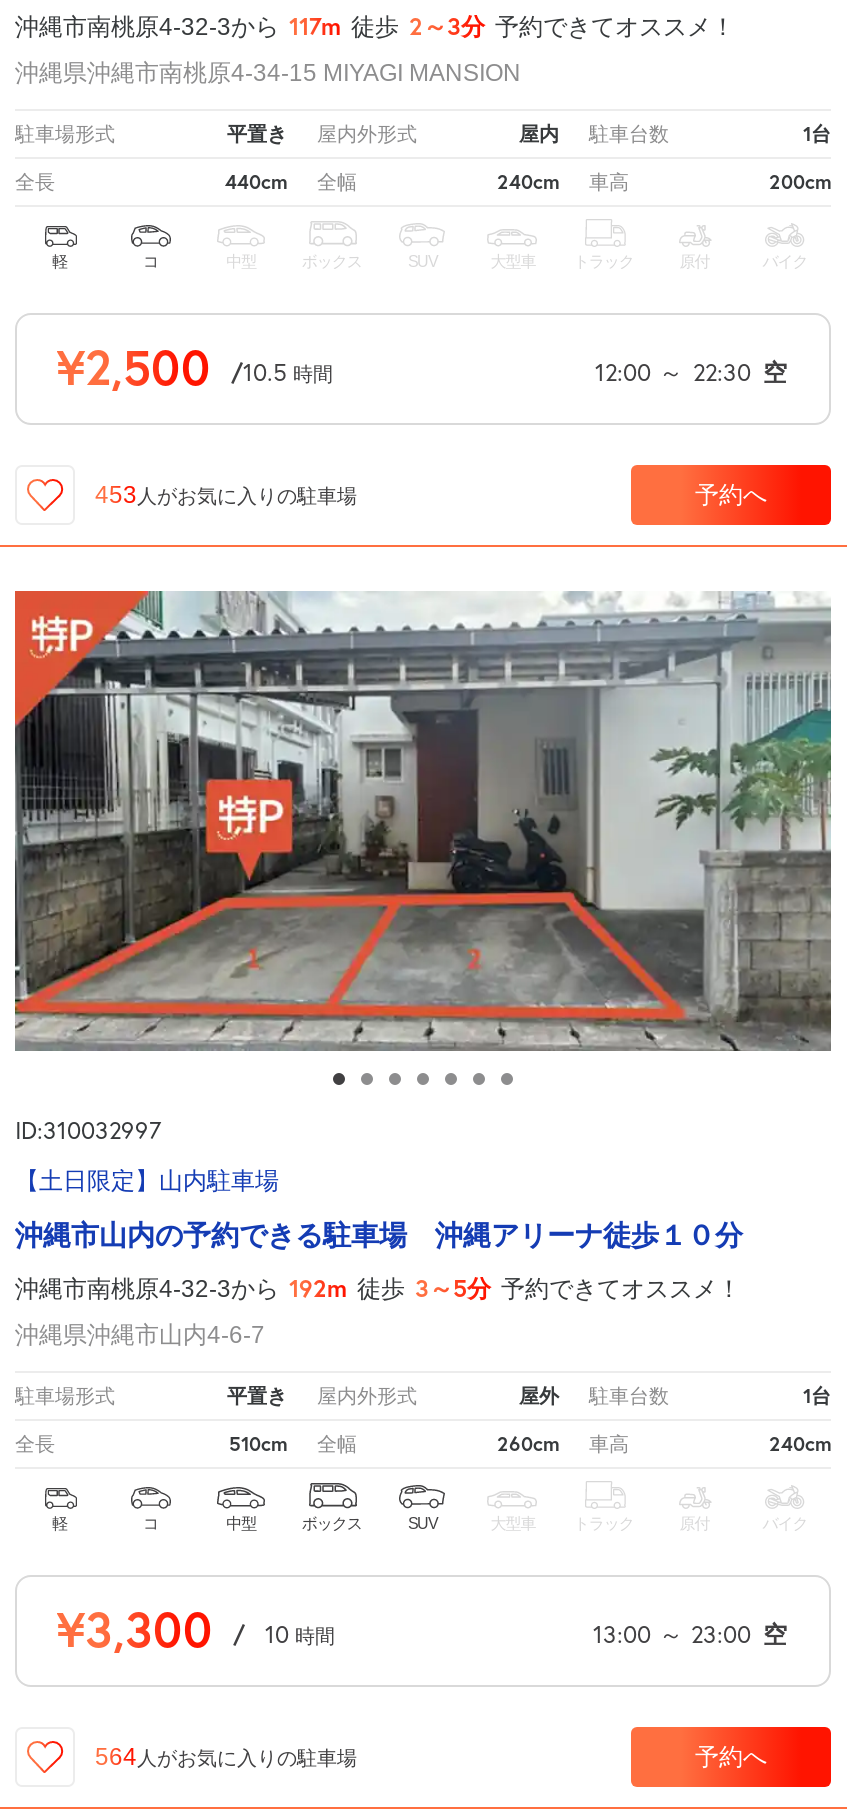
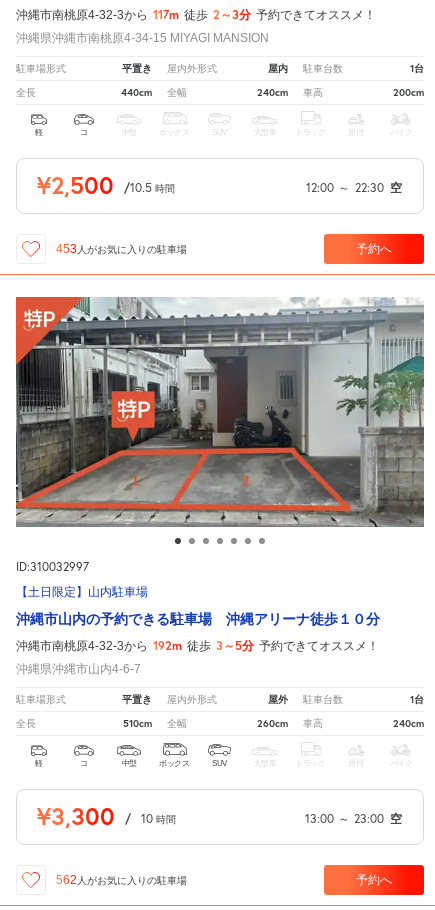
[95,1743,357,1771] 564人がお気に入りの駐車場 -> [56,873,187,887] 562人がお気に入りの駐車場

